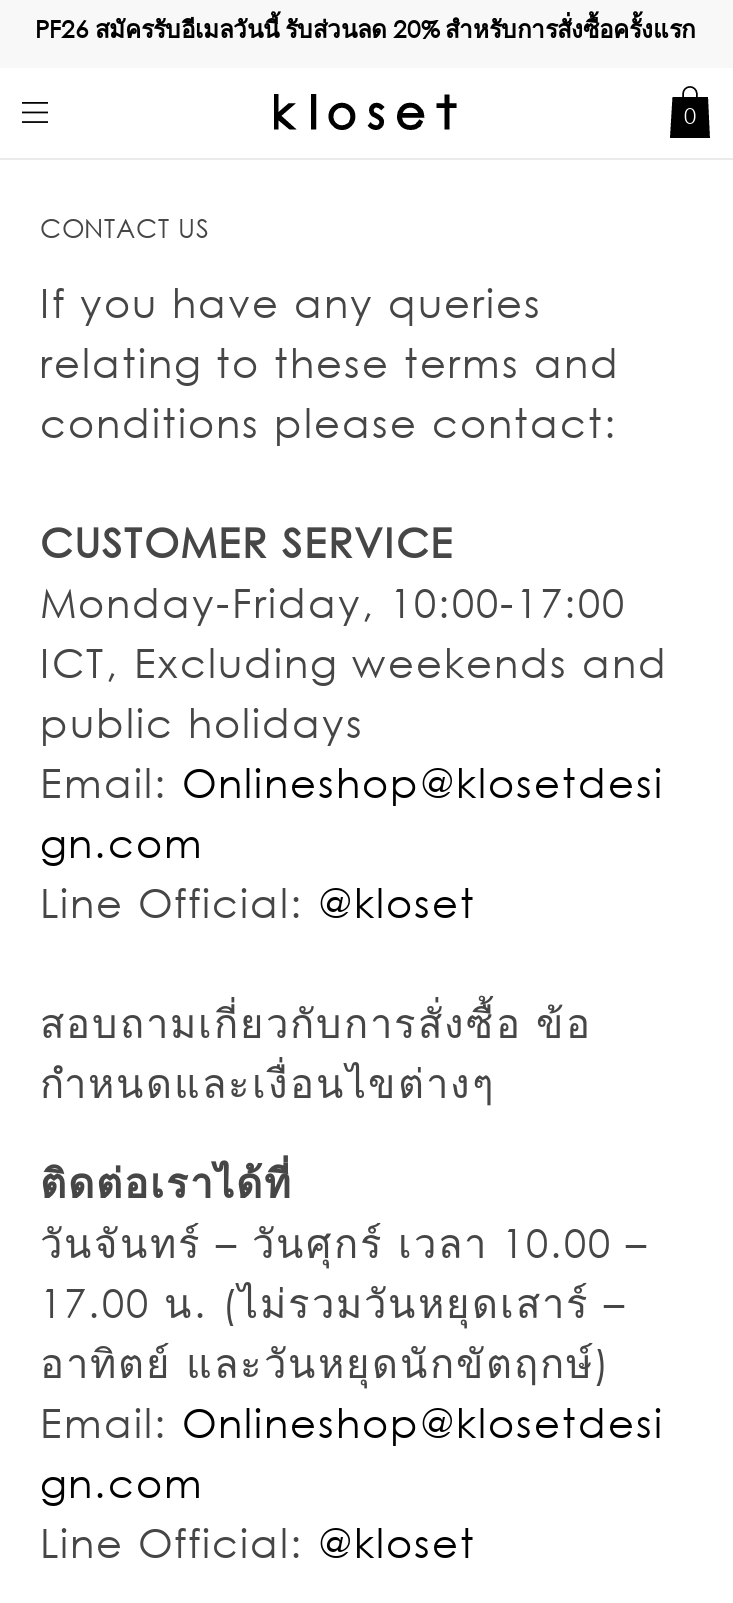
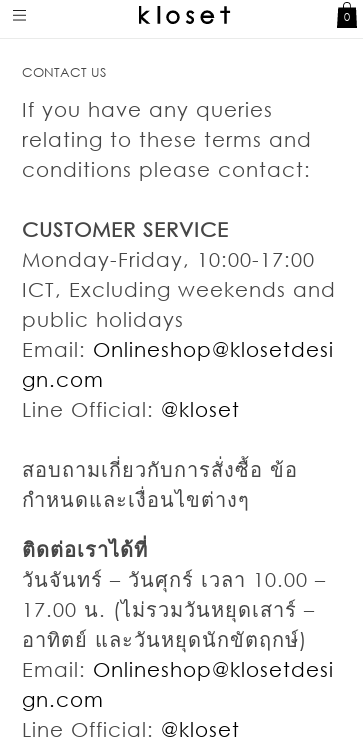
[35,11,695,45] PF26 สมัครรับอีเมลวันนี้ รับส่วนลด20%สำหรับการสั่งซื้อครั้งแรก -> none

